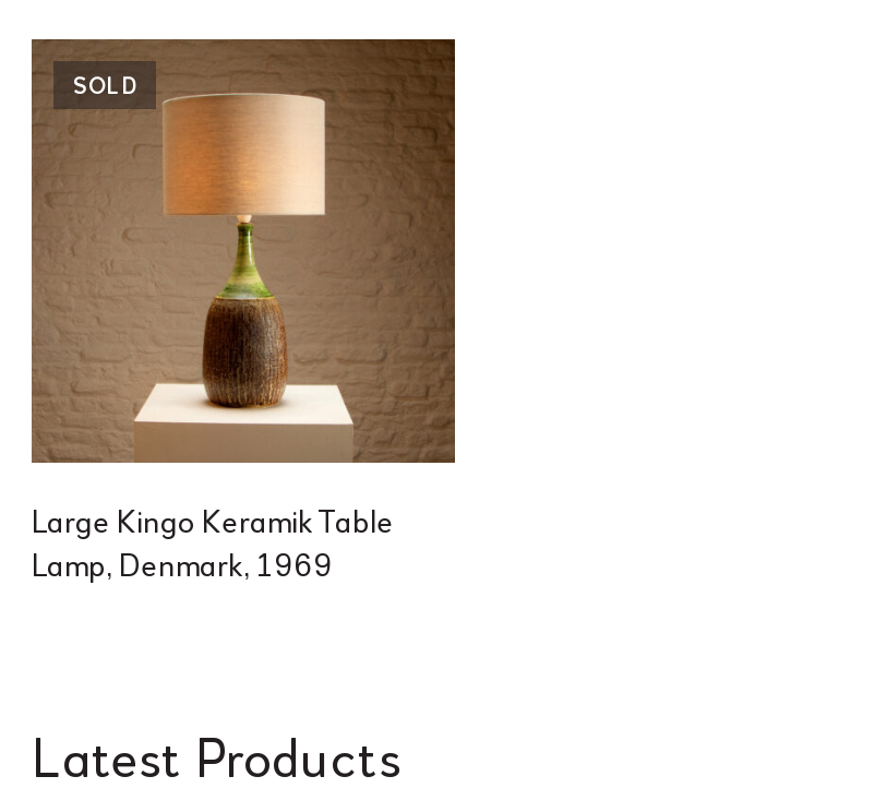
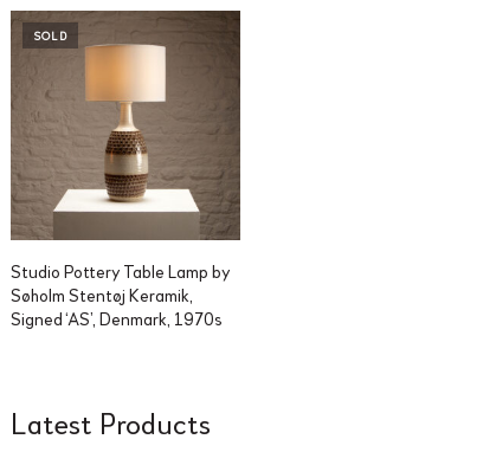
[32,89,451,582] [image] | Large Kingo Keramik Table | Lamp, Denmark, 1969 -> [11,38,239,329] [image] | Studio Pottery Table Lamp by | Søholm Stentøj Keramik, | Signed ‘AS’, Denmark, 1970s

